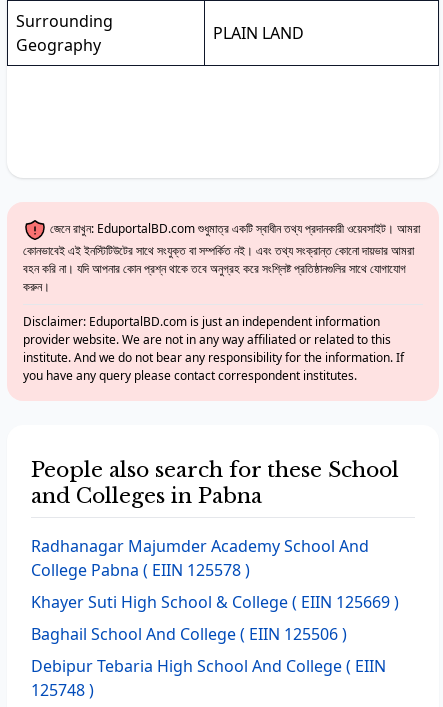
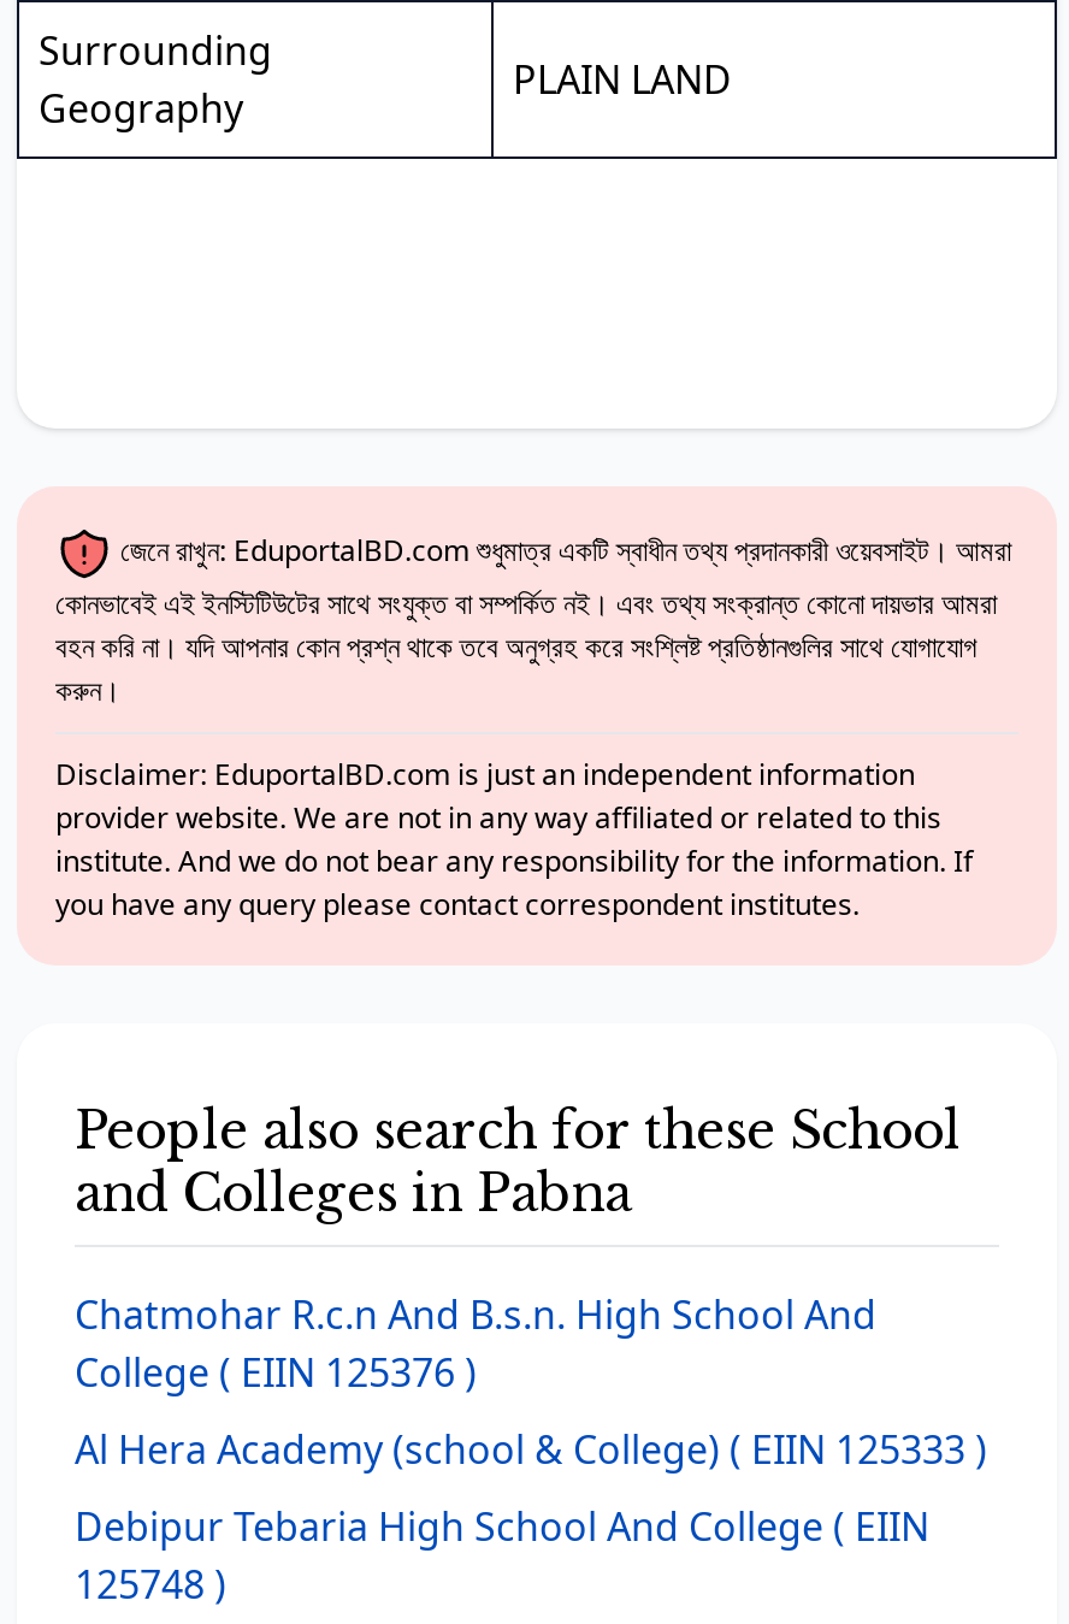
[31,535,399,645] Radhanagar Majumder Academy School And | College Pabna ( EIIN 125578 ) | Khayer Suti High School & College ( EIIN 125669 ) | Baghail School And College ( EIIN 125506 ) -> [75,1288,987,1476] Chatmohar R.c.n And B.s.n. High School And | College ( EIIN 125376 ) | Al Hera Academy (school & College) ( EIIN 125333 )

